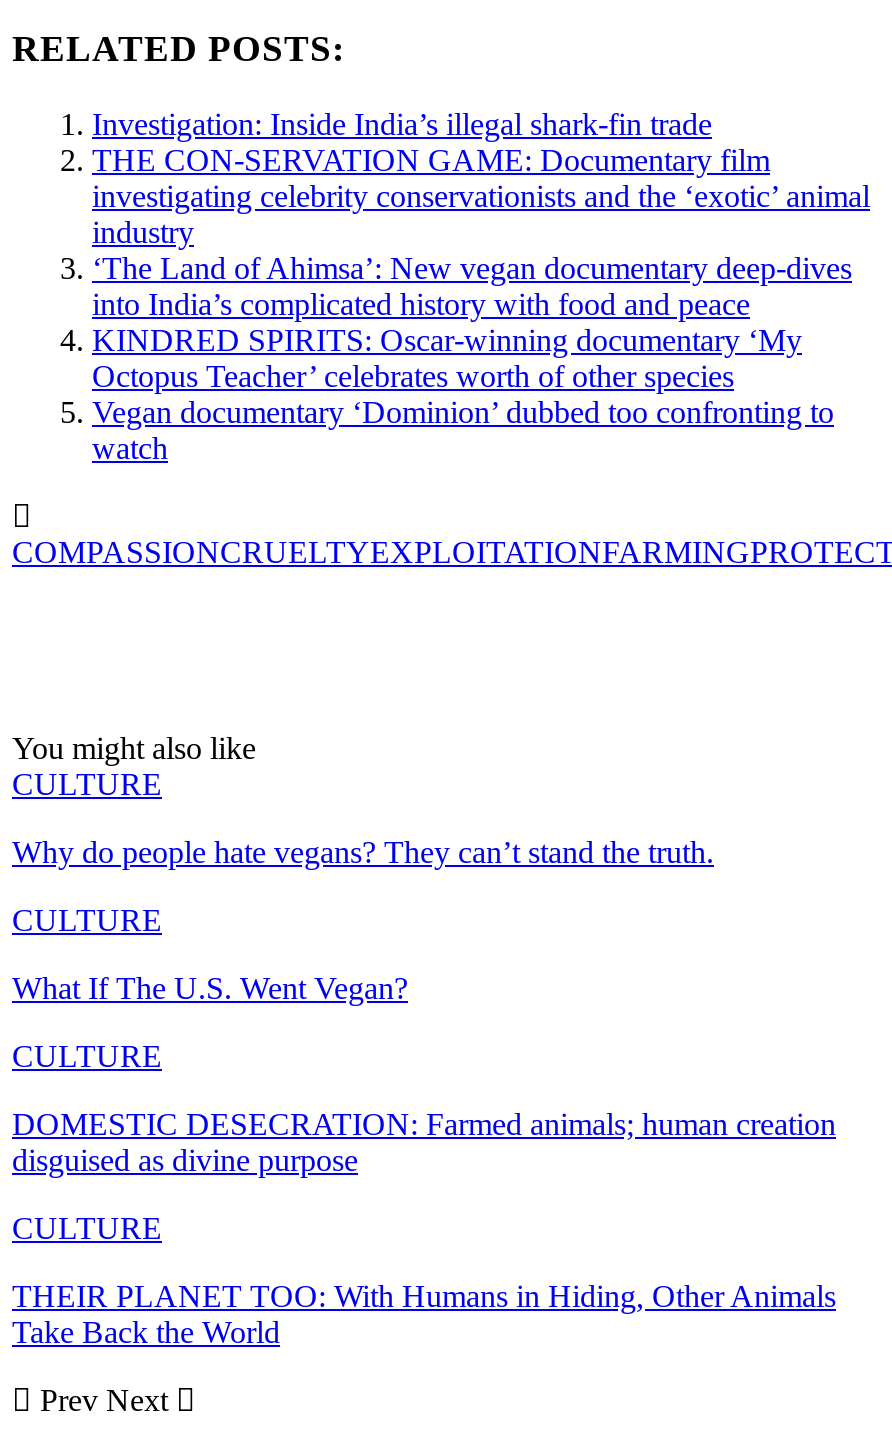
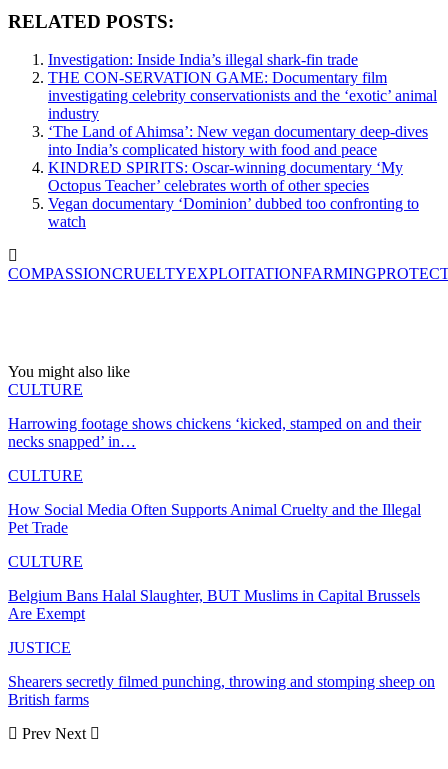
[12,835,714,869] Why do people hate vegans? They can’t stand the truth. -> [8,415,421,450] Harrowing footage shows chickens ‘kicked, stamped on and their | necks snapped’ in…
[12,971,408,1005] What If The U.S. Went Vegan? -> [8,501,421,536] How Social Media Often Supports Animal Cruelty and the Illegal | Pet Trade
[12,1107,836,1177] DOMESTIC DESECRATION: Farmed animals; human creation | disguised as divine purpose -> [8,587,420,622] Belgium Bans Halal Slaughter, BUT Muslims in Capital Brussels | Are Exempt
[12,1211,162,1245] CULTURE -> [8,639,71,656] JUSTICE
[12,1279,836,1349] THEIR PLANET TOO: With Humans in Hiding, Other Animals | Take Back the World -> [8,673,435,708] Shearers secretly filmed punching, throwing and stomping sheep on | British farms

